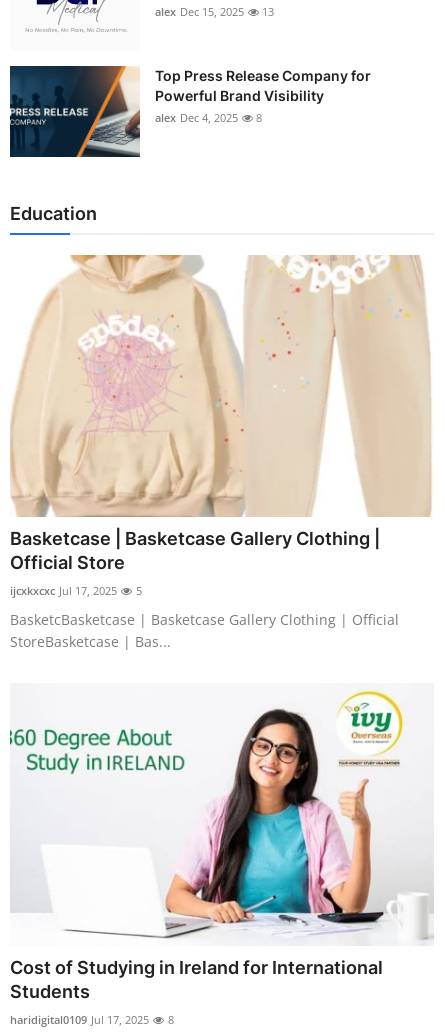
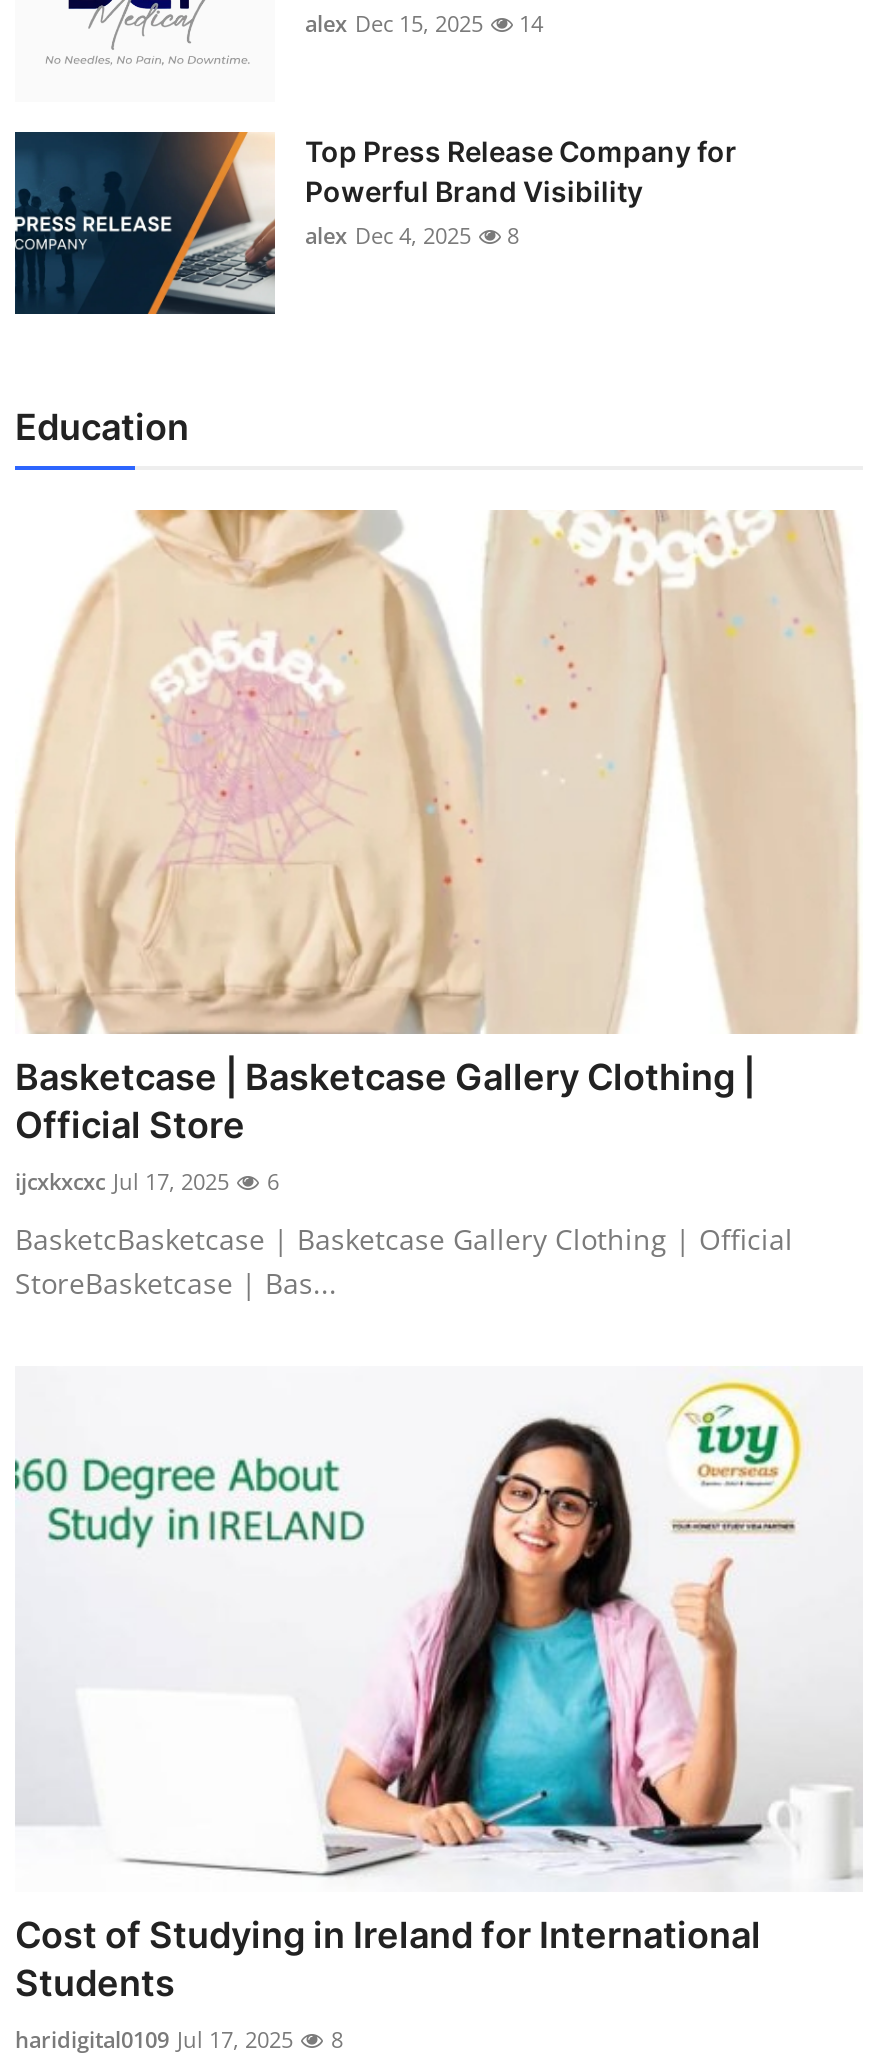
[155,4,274,19] alex Dec 15, 2025 13 -> [305,8,543,38] alex Dec 15, 2025 14
[10,583,142,598] ijcxkxcxc Jul 17, 2025 5 -> [15,1167,279,1197] ijcxkxcxc Jul 17, 2025 6

